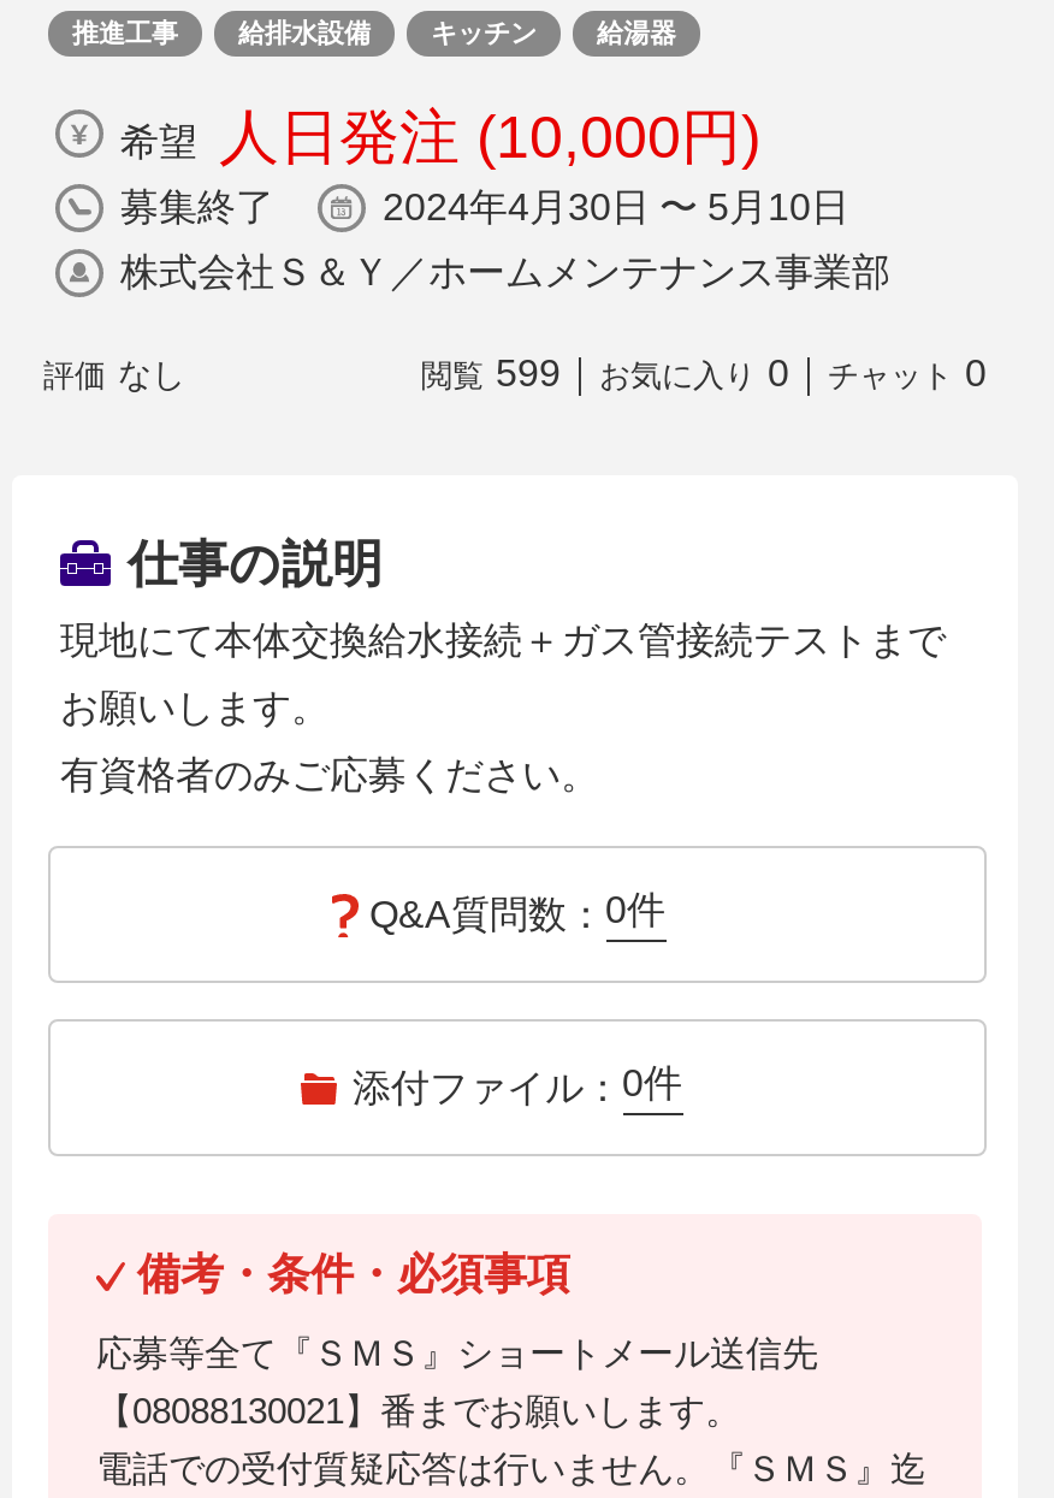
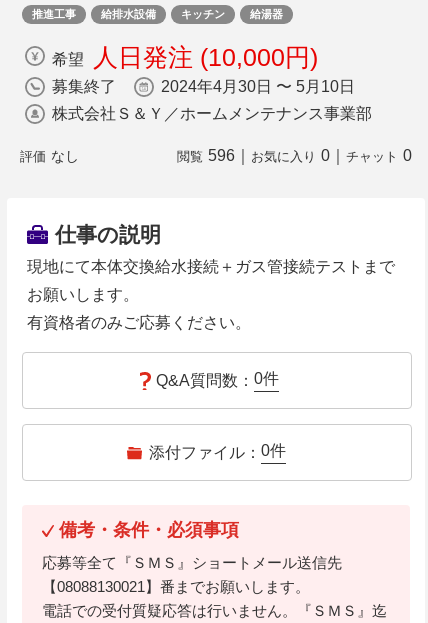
[421,353,987,393] 閲覧 599｜お気に入り 0｜チャット 0 -> [177,147,412,164] 閲覧 596｜お気に入り 0｜チャット 0

